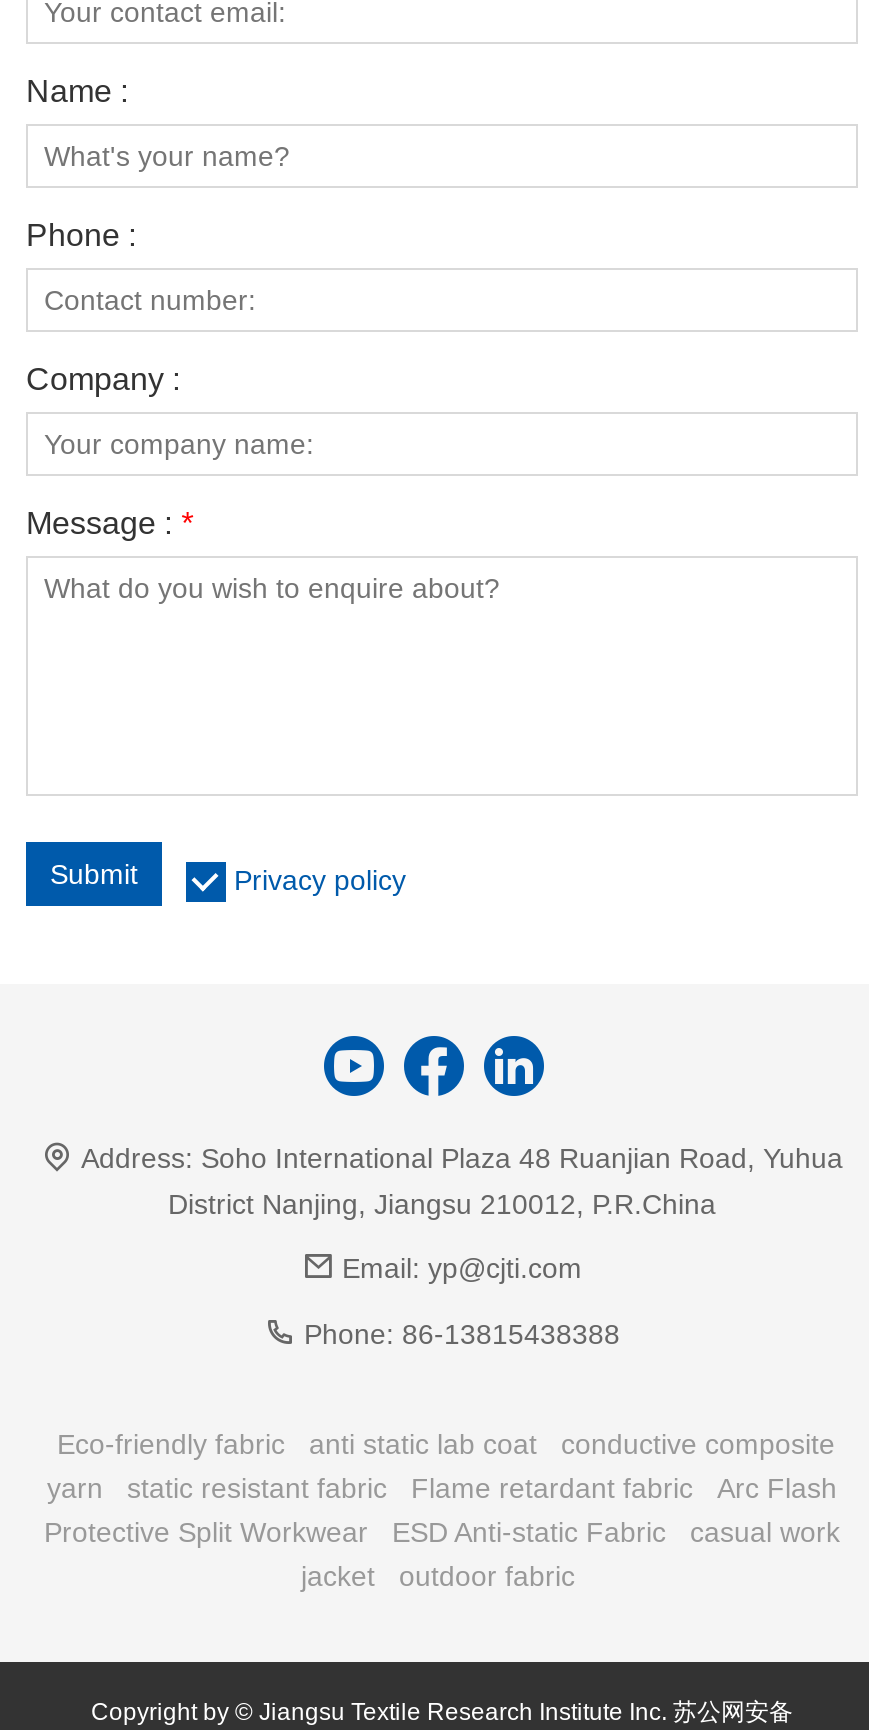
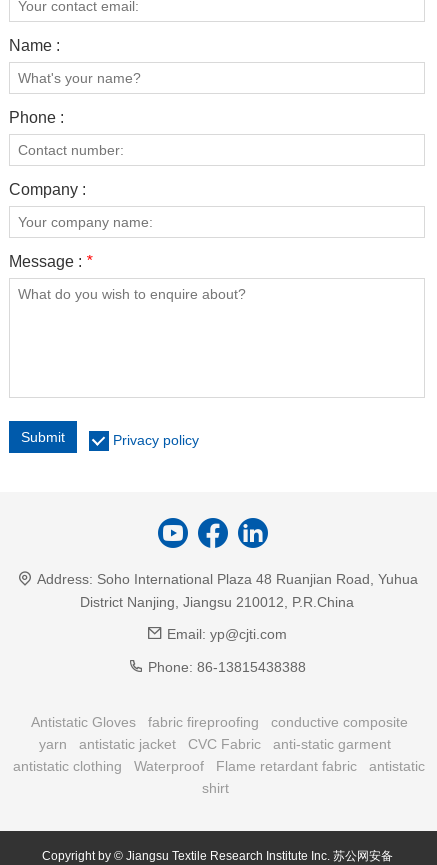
[57,1429,537,1461] Eco-friendly fabric | anti static lab coat -> [30,714,258,730] Antistatic Gloves | fabric fireproofing
[44,1473,840,1593] Arc Flash | Protective Split Workwear | ESD Anti-static Fabric | casual work | jacket | outdoor fabric -> [201,758,425,796] antistatic | shirt
[127,1473,387,1505] static resistant fabric -> [13,736,391,774] antistatic jacket | CVC Fabric | anti-static garment | antistatic clothing | Waterproof
moved [411,1473,693,1505] -> [216,758,357,774]: Flame retardant fabric

